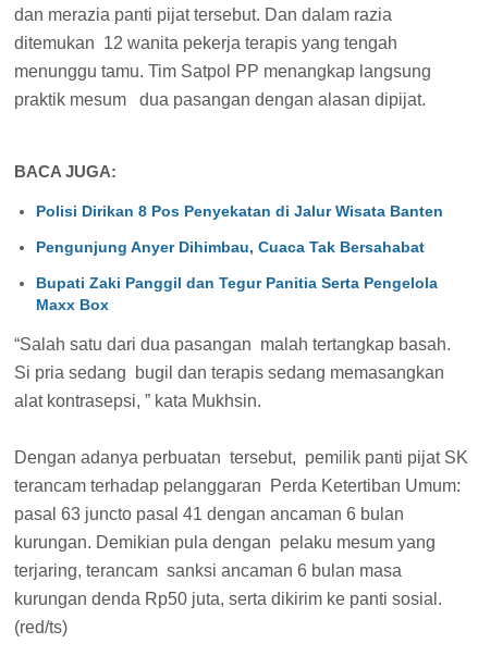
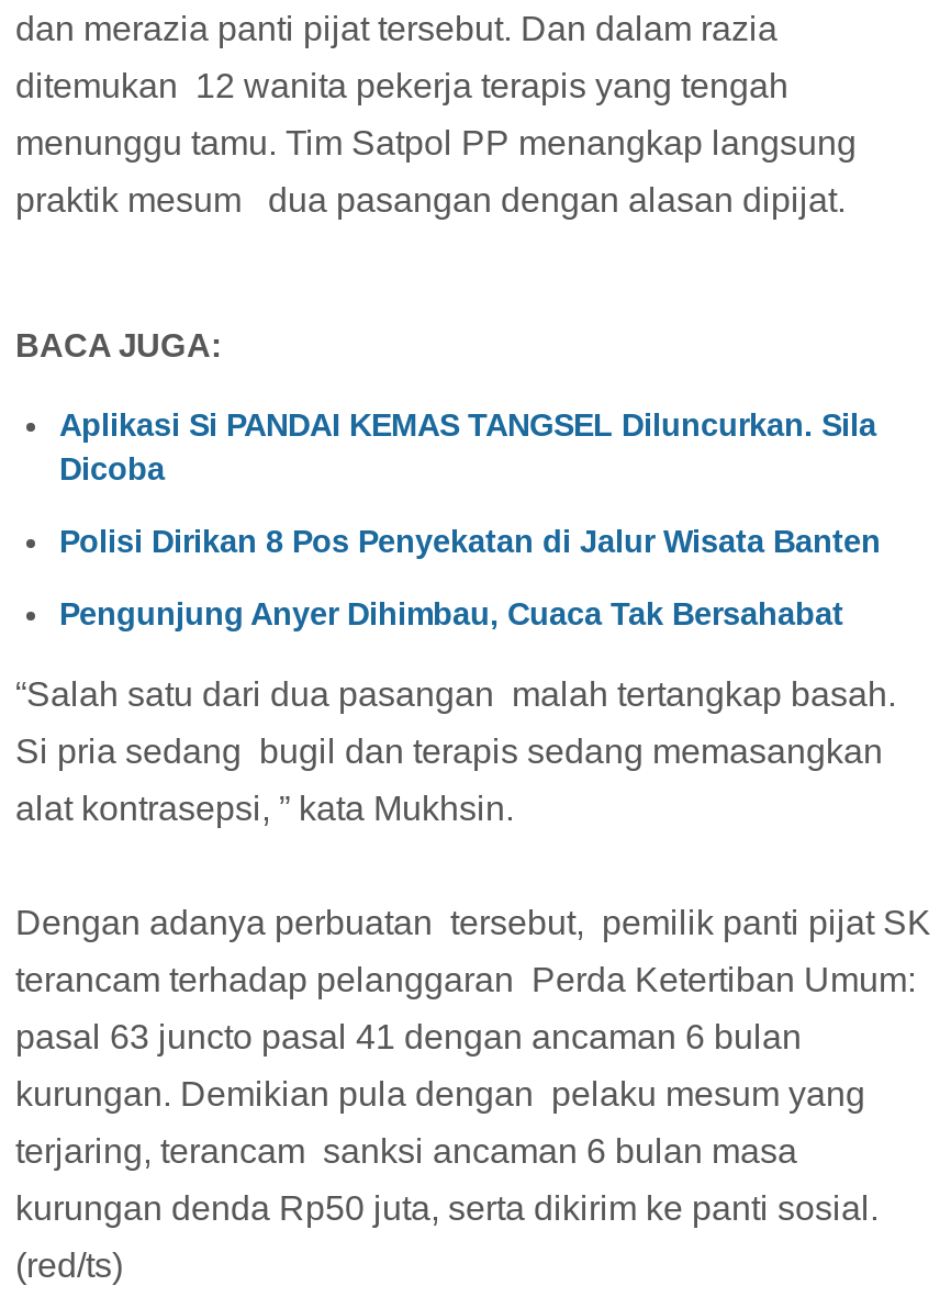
none -> [59,407,876,487] Aplikasi Si PANDAI KEMAS TANGSEL Diluncurkan. Sila | Dicoba
moved [36,202,443,255] -> [59,523,881,631]: Polisi Dirikan 8 Pos Penyekatan di Jalur Wisata Banten | Pengunjung Anyer Dihimbau, Cuaca Tak Bersahabat
[36,274,438,313] Bupati Zaki Panggil dan Tegur Panitia Serta Pengelola | Maxx Box -> none

